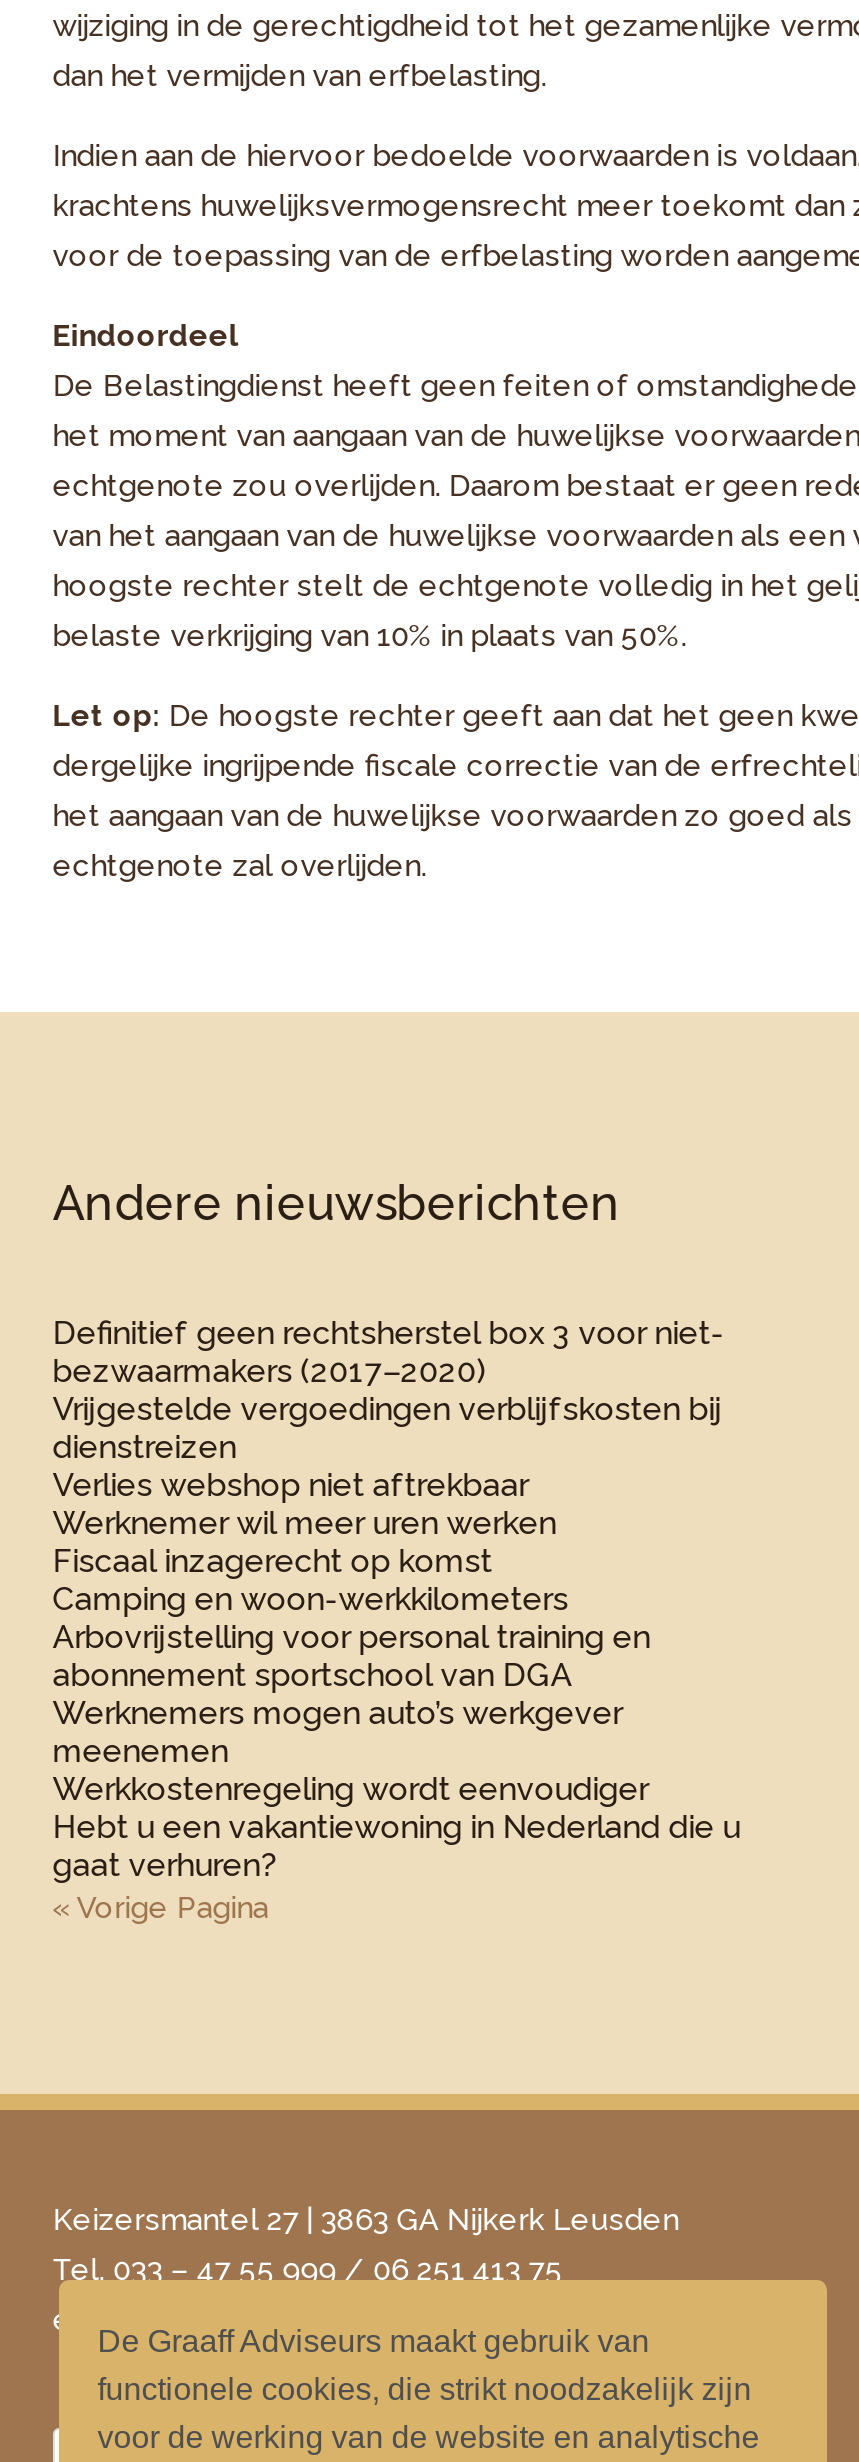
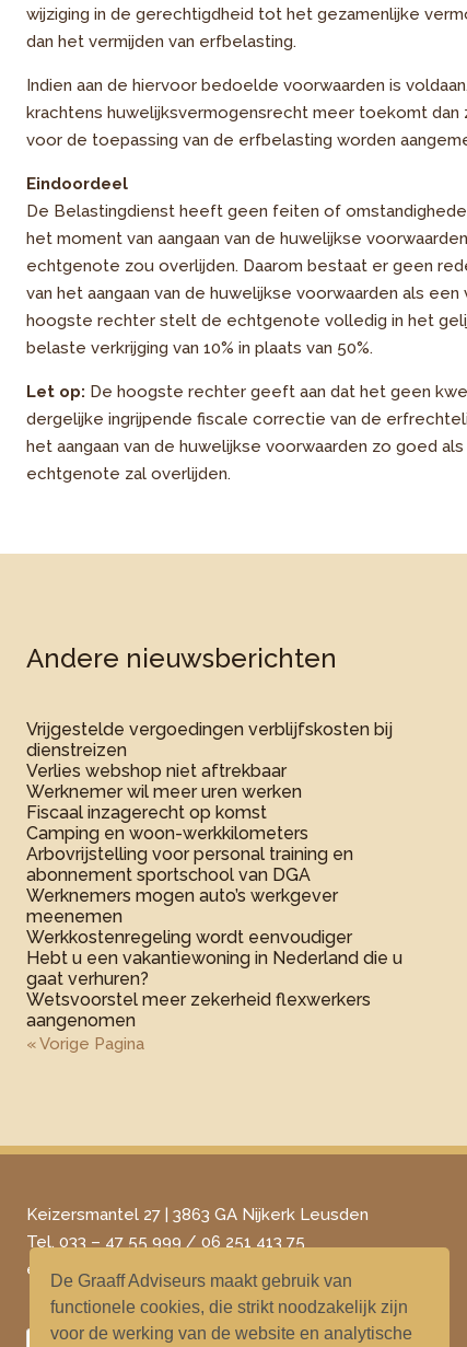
[53,1314,725,1390] Definitief geen rechtsherstel box 3 voor niet- | bezwaarmakers (2017–2020) -> none
moved [53,1390,741,1884] -> [26,719,402,989]: Vrijgestelde vergoedingen verblijfskosten bij | dienstreizen | Verlies webshop niet aftrekbaar | ... | Hebt u een vakantiewoning in Nederland die u | gaat verhuren?
none -> [26,989,371,1031] Wetsvoorstel meer zekerheid flexwerkers | aangenomen

